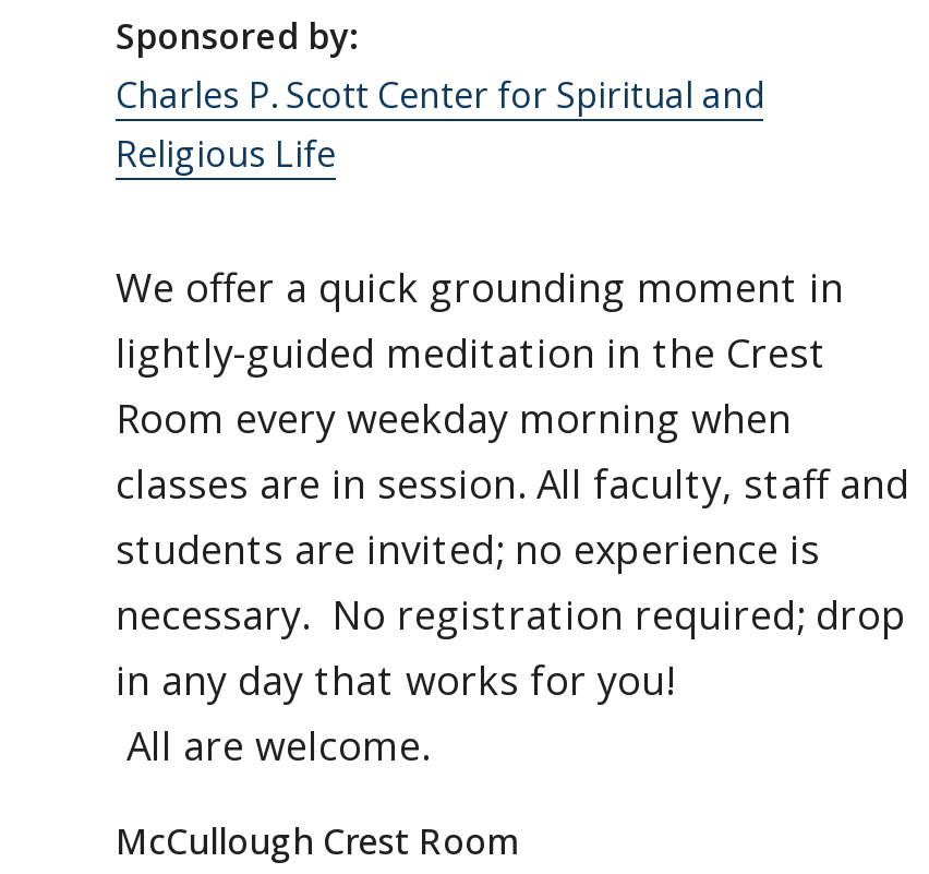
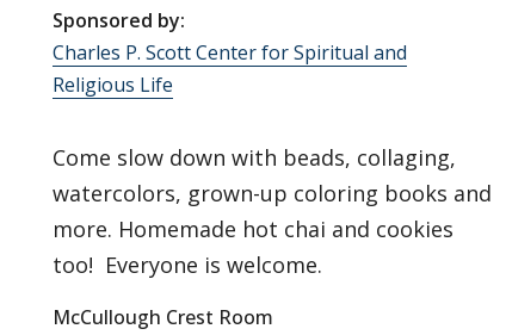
[116,261,909,771] We offer a quick grounding moment in | lightly-guided meditation in the Crest | Room every weekday morning when | classes are in session. All faculty, staff and | students are invited; no experience is | necessary. No registration required; drop | in any day that works for you! | All are welcome. -> [53,143,492,279] Come slow down with beads, collaging, | watercolors, grown-up coloring books and | more. Homemade hot chai and cookies | too! Everyone is welcome.

